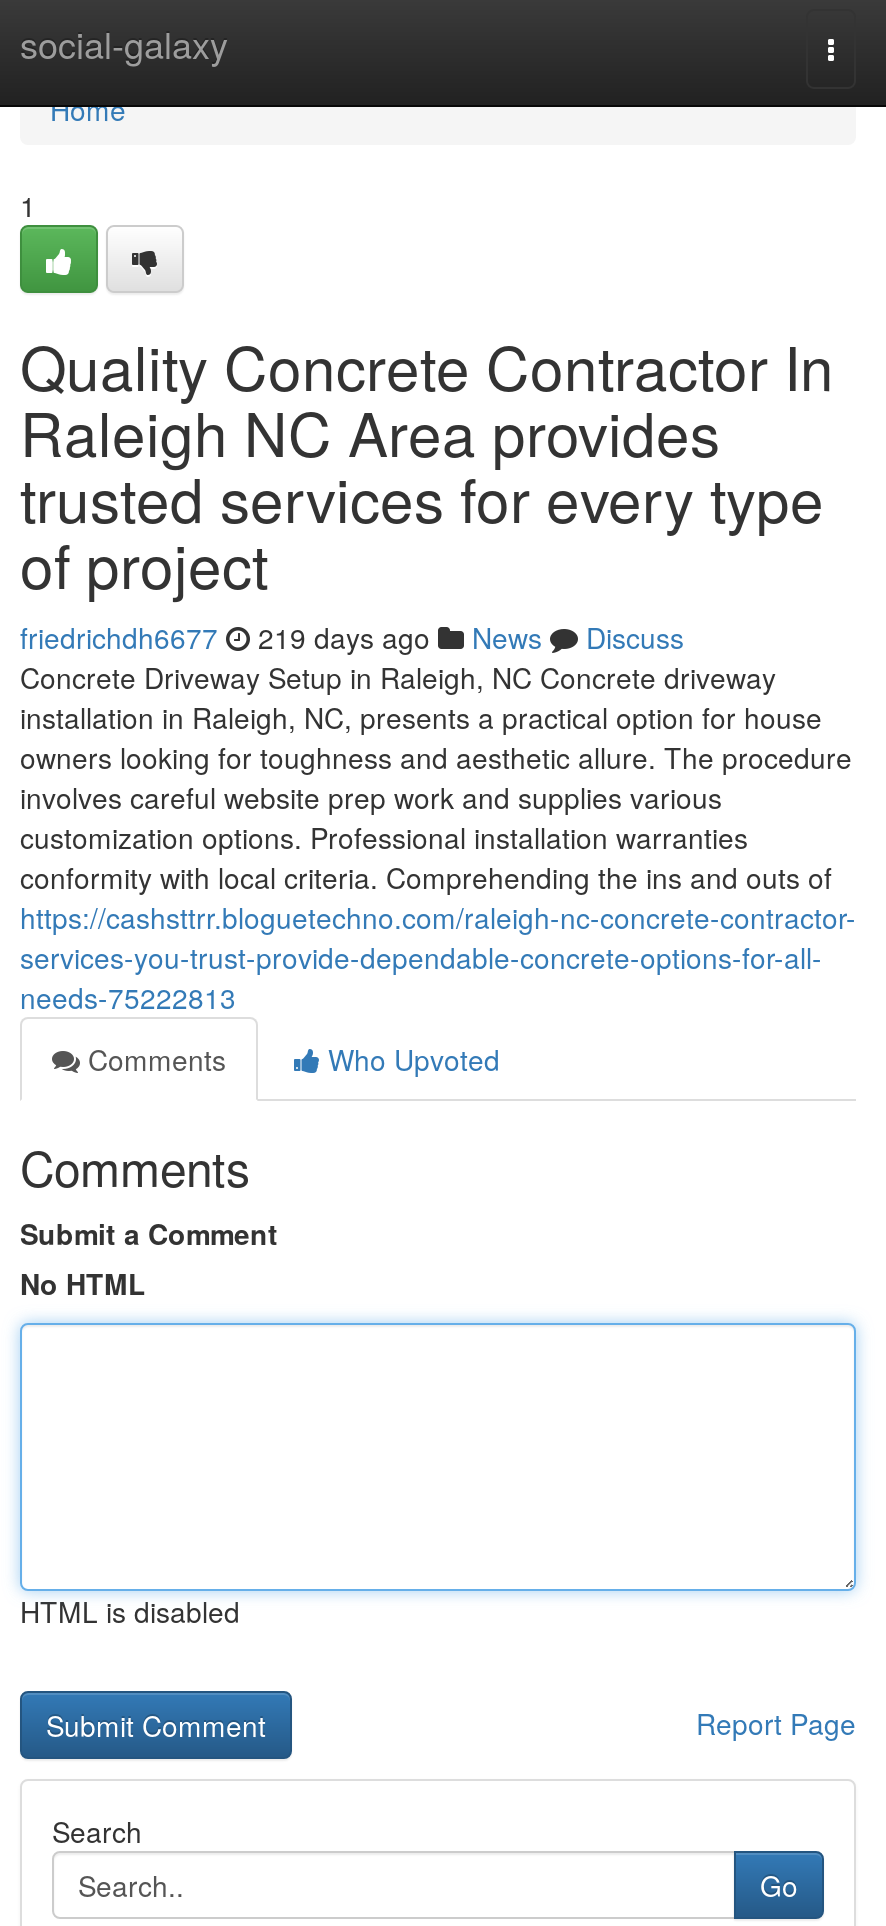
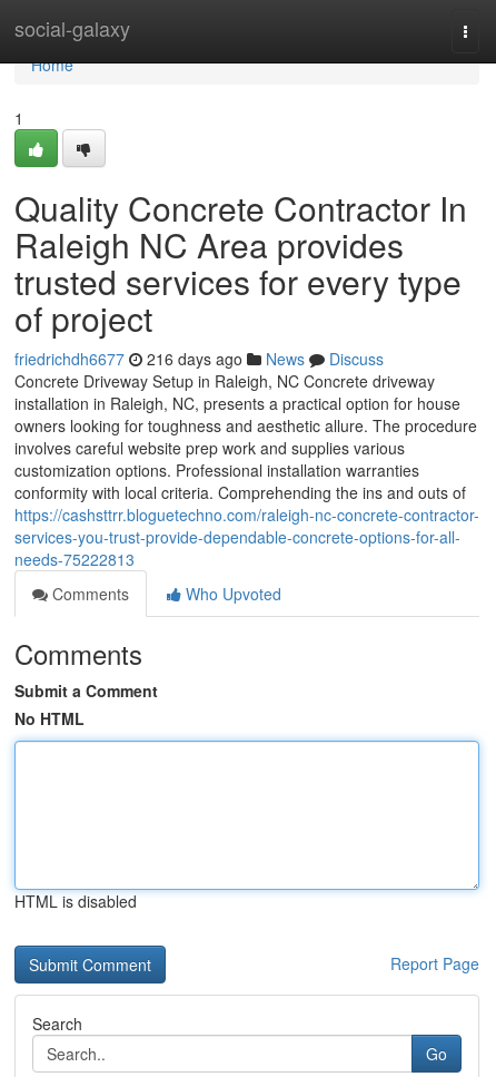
[20,617,684,657] friedrichdh6677 219 days ago News Discuss -> [14,347,384,370] friedrichdh6677 216 days ago News Discuss

